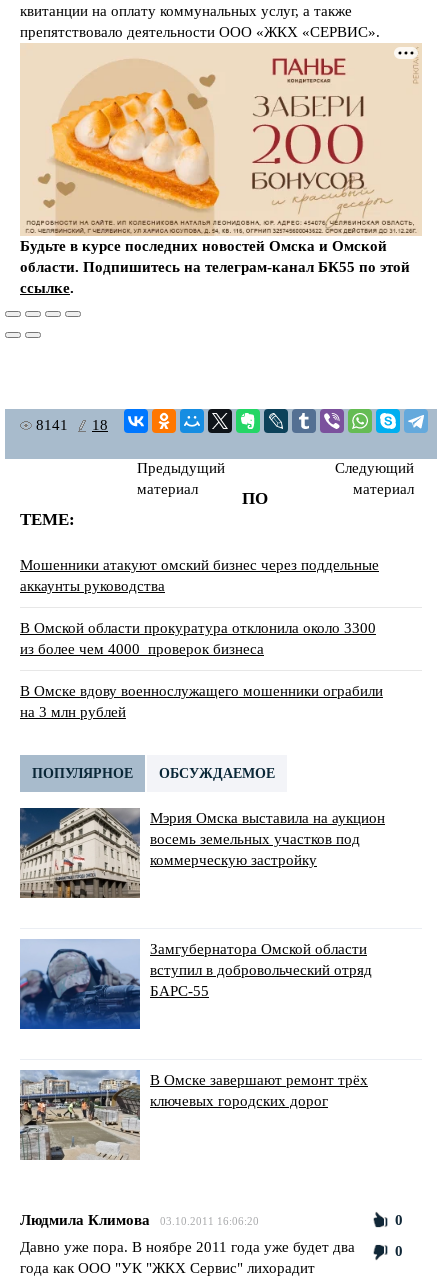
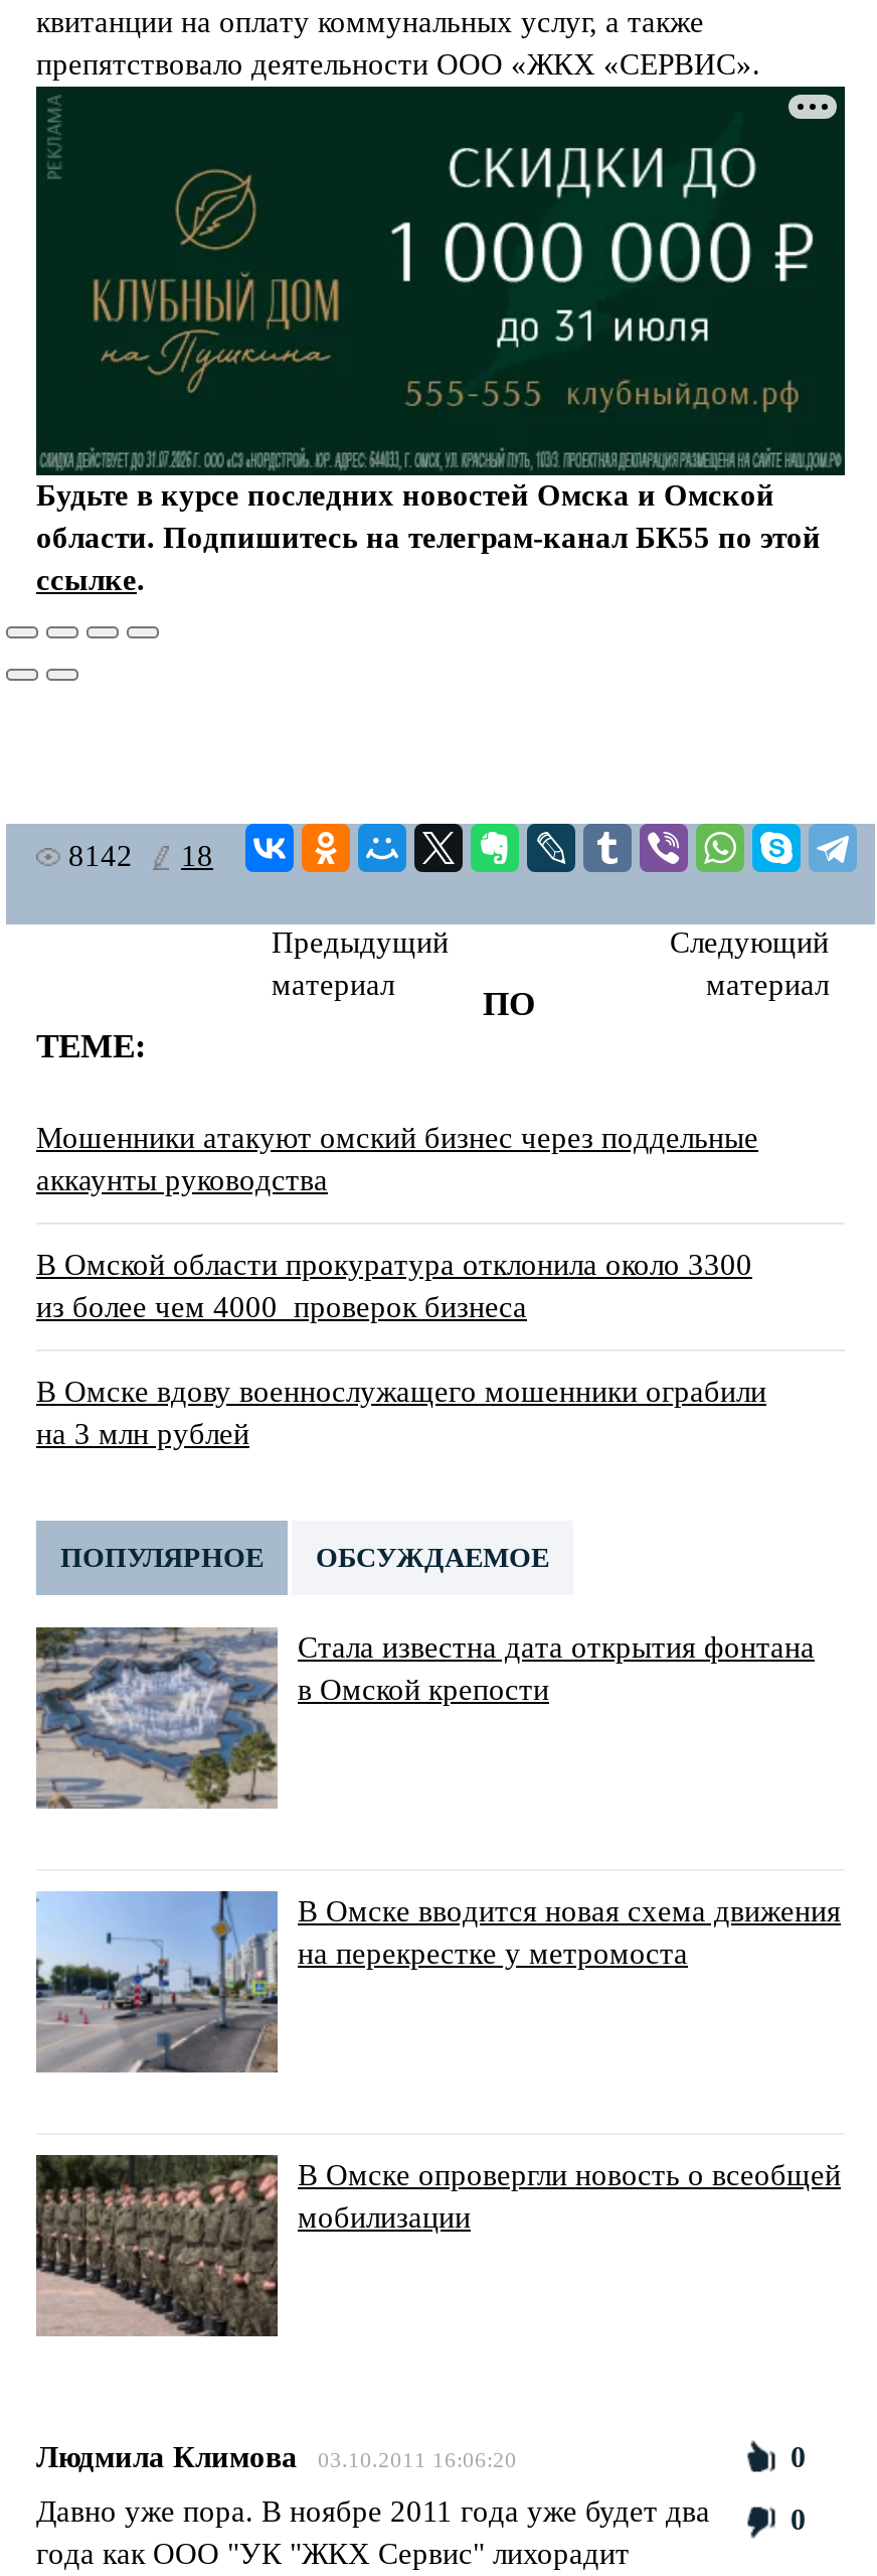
[20,43,422,236] [image] -> [34,85,847,477] [image]
[36,417,108,433] 8141 18 -> [68,840,213,872] 8142 18
[20,807,385,898] [image] | Мэрия Омска выставила на аукцион | восемь земельных участков под | коммерческую застройку -> [36,1627,815,1809] [image] | Стала известна дата открытия фонтана | в Омской крепости
[19,939,372,1030] [image] | Замгубернатора Омской области | вступил в добровольческий отряд | БАРС-55 -> [34,1889,841,2074] [image] | В Омске вводится новая схема движения | на перекрестке у метромоста
[19,1069,368,1160] [image] | В Омске завершают ремонт трёх | ключевых городских дорог -> [34,2153,841,2336] [image] | В Омске опровергли новость о всеобщей | мобилизации

